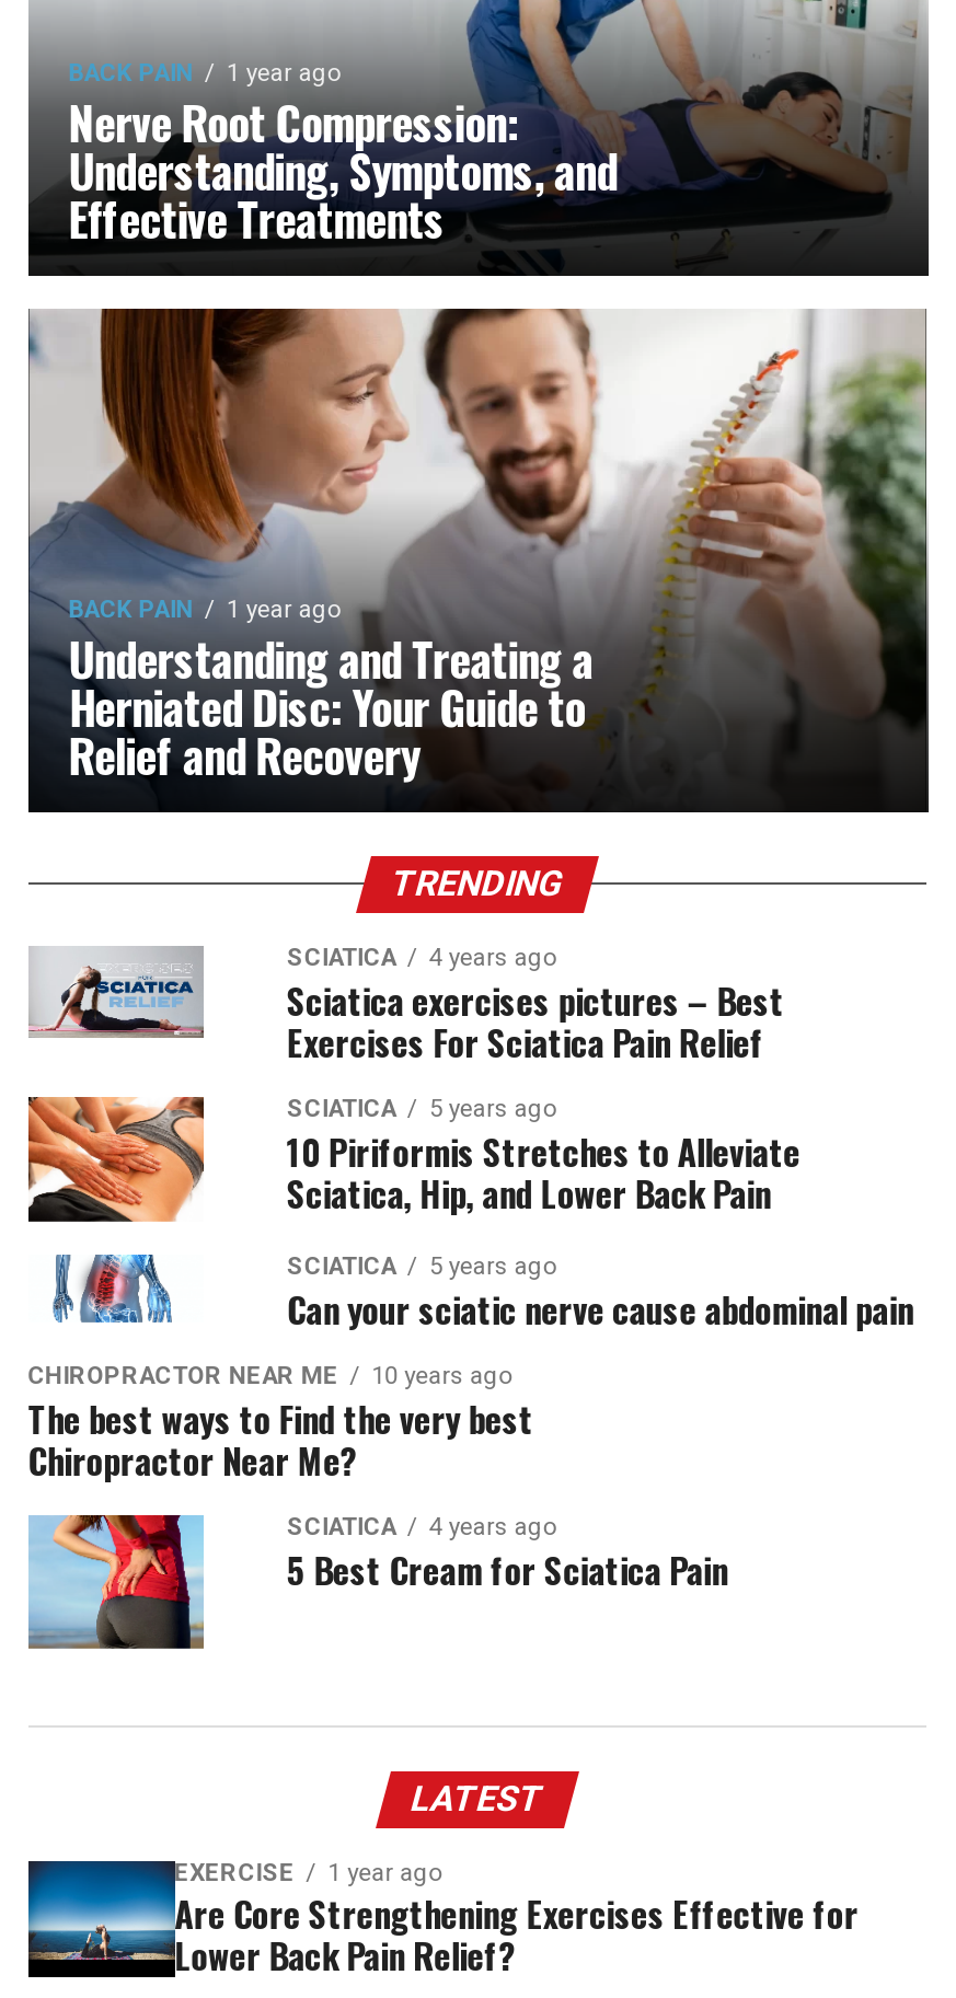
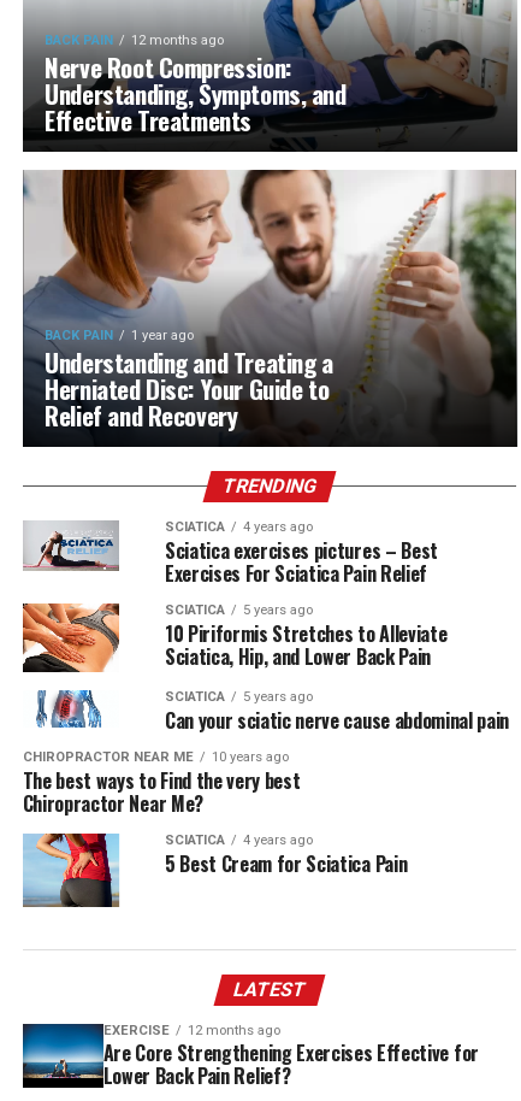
[226,59,340,88] 1 year ago -> [132,33,224,48] 12 months ago
[174,1860,442,1888] EXERCISE 1 year ago -> [103,1023,280,1039] EXERCISE 12 months ago

